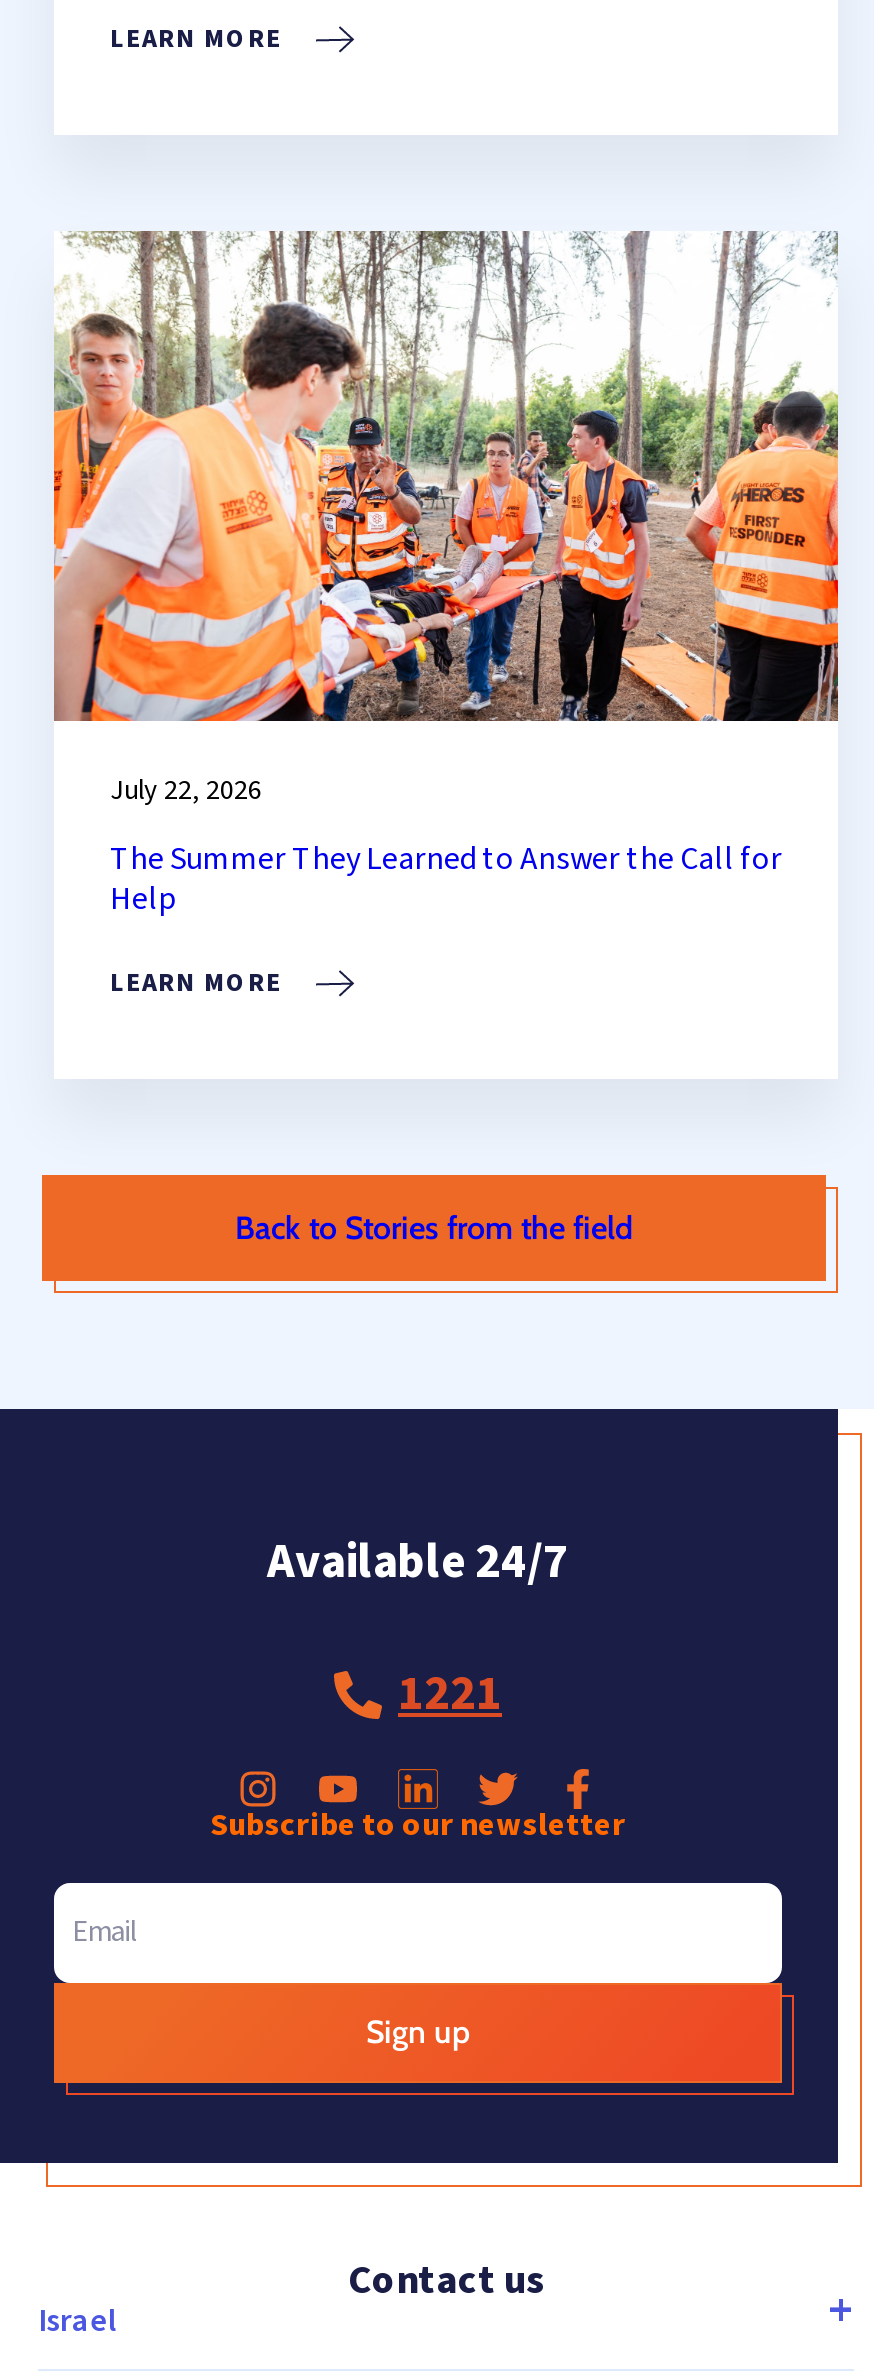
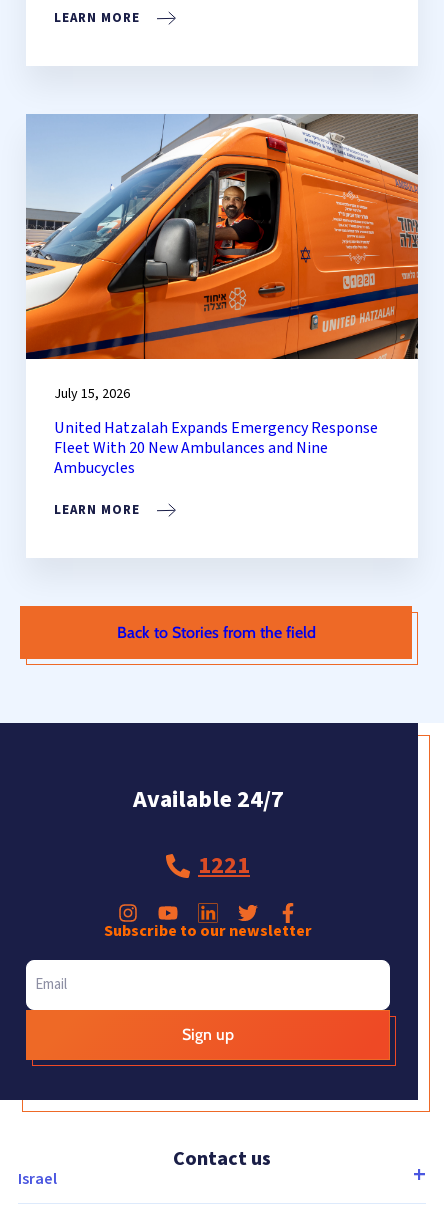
[52,229,840,811] [image] | July 22, 2026 -> [25,113,419,404] [image] | July 15, 2026
[110,837,782,921] The Summer They Learned to Answer the Call for | Help -> [54,417,378,479] United Hatzalah Expands Emergency Response | Fleet With 20 New Ambulances and Nine | Ambucycles

